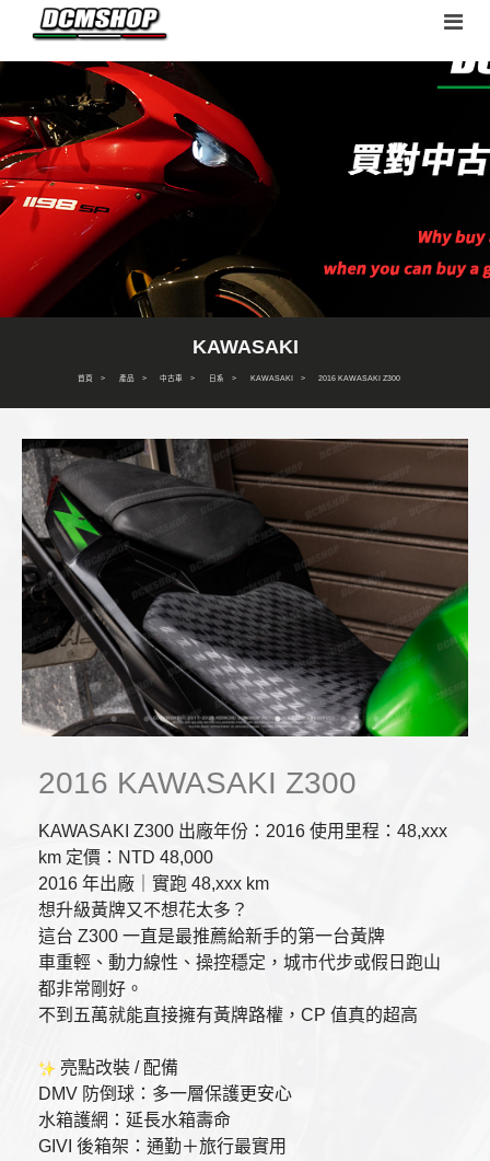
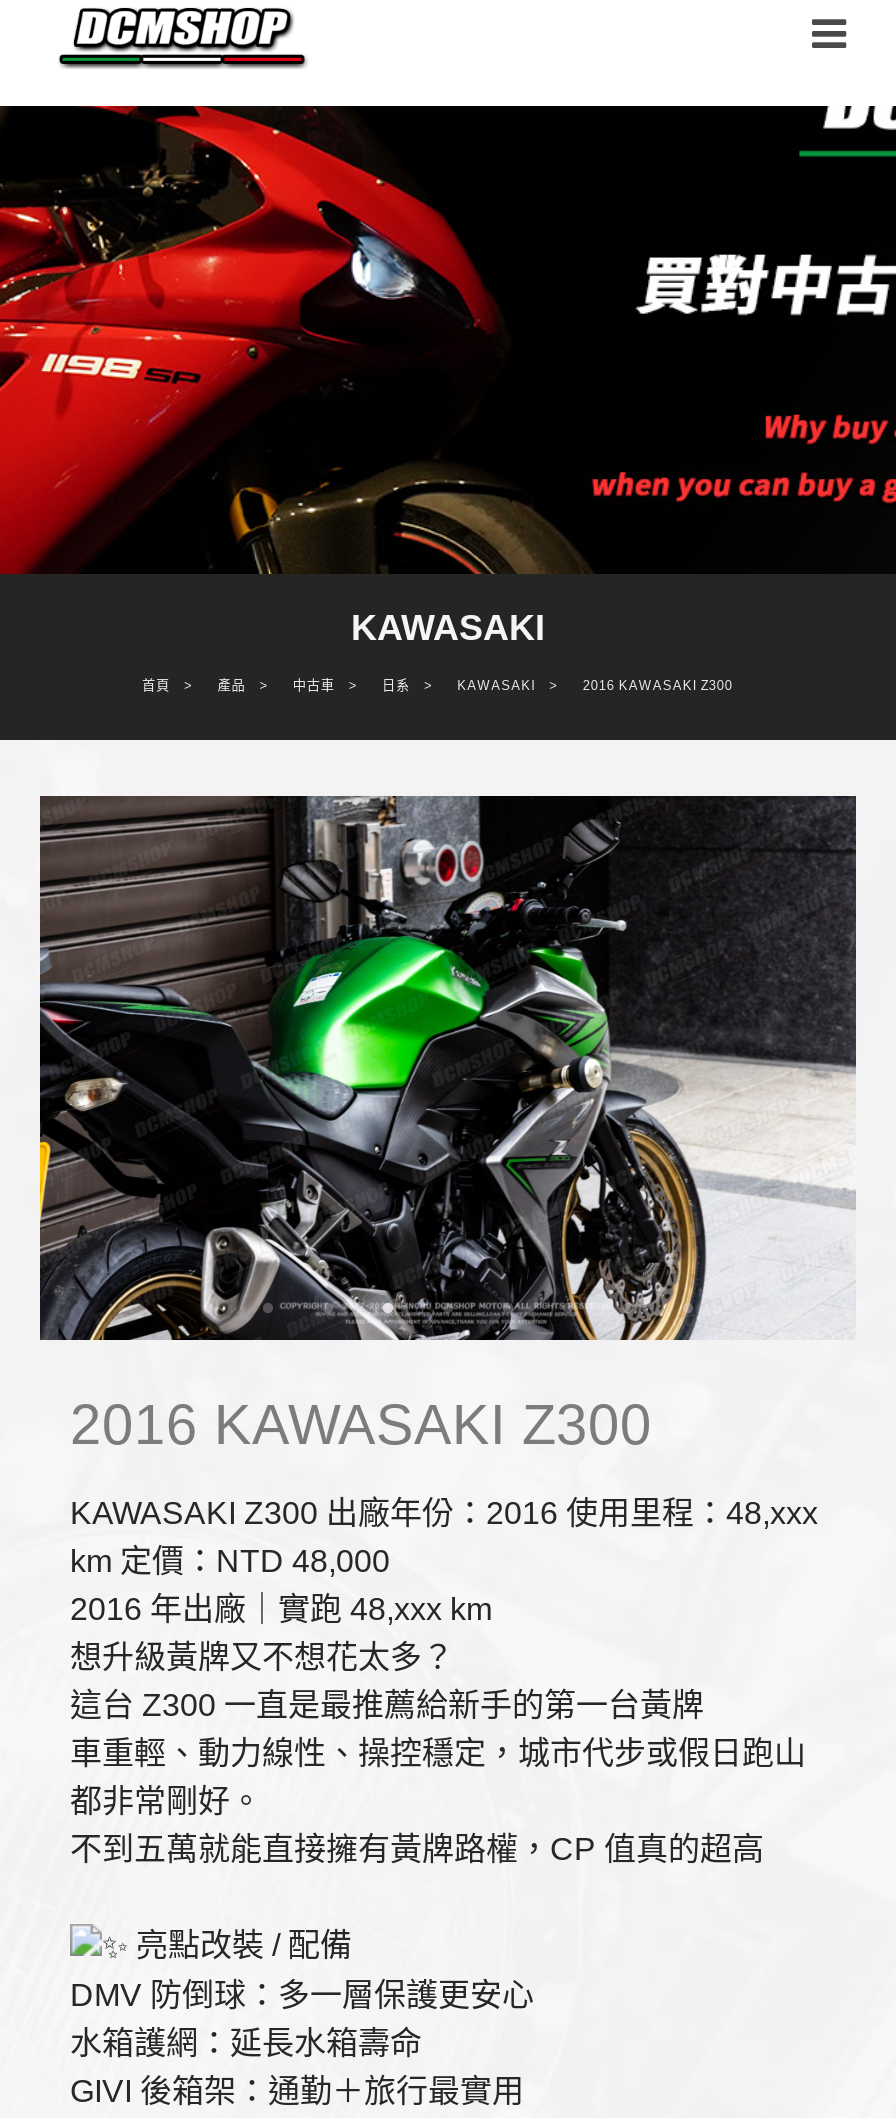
[21,439,469,738] [image] -> [38,794,856,1342] [image]

